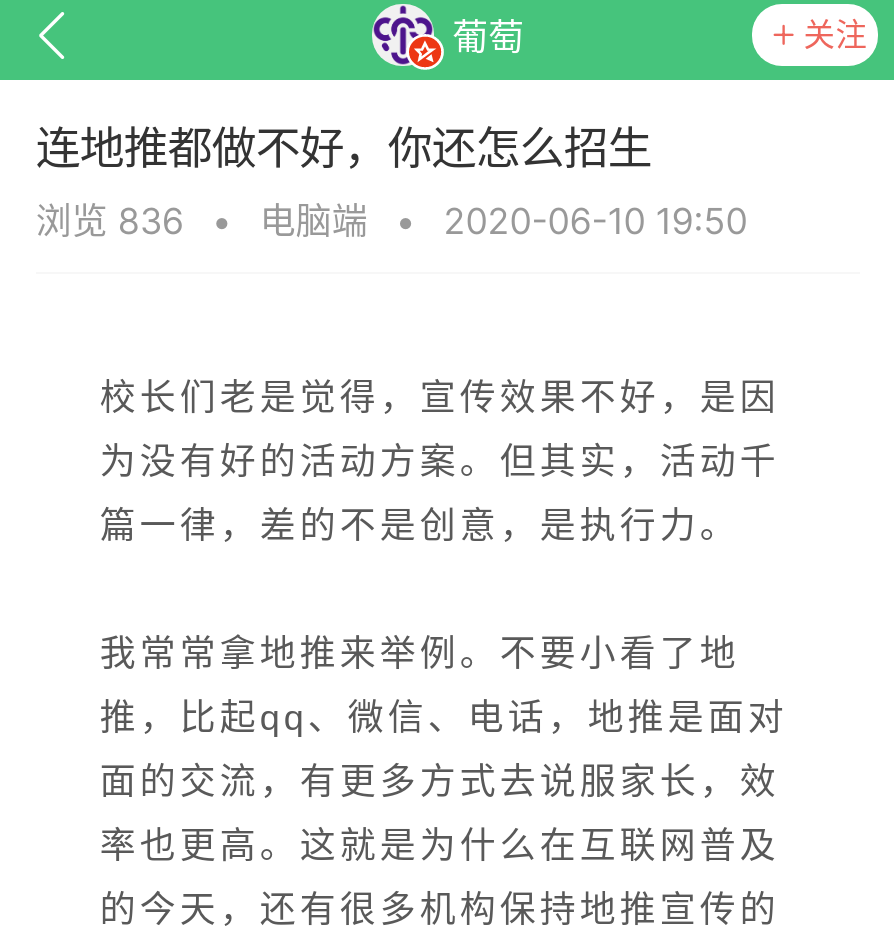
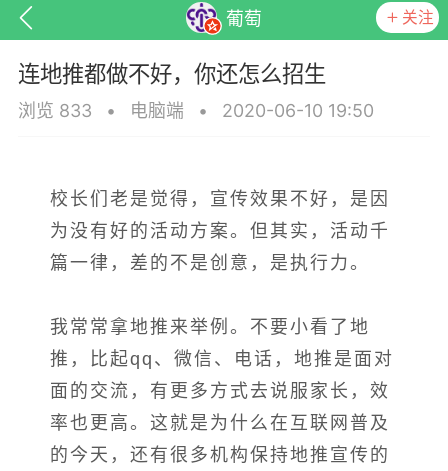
[36,199,184,241] 浏览 836 -> [18,100,92,121] 浏览 833

